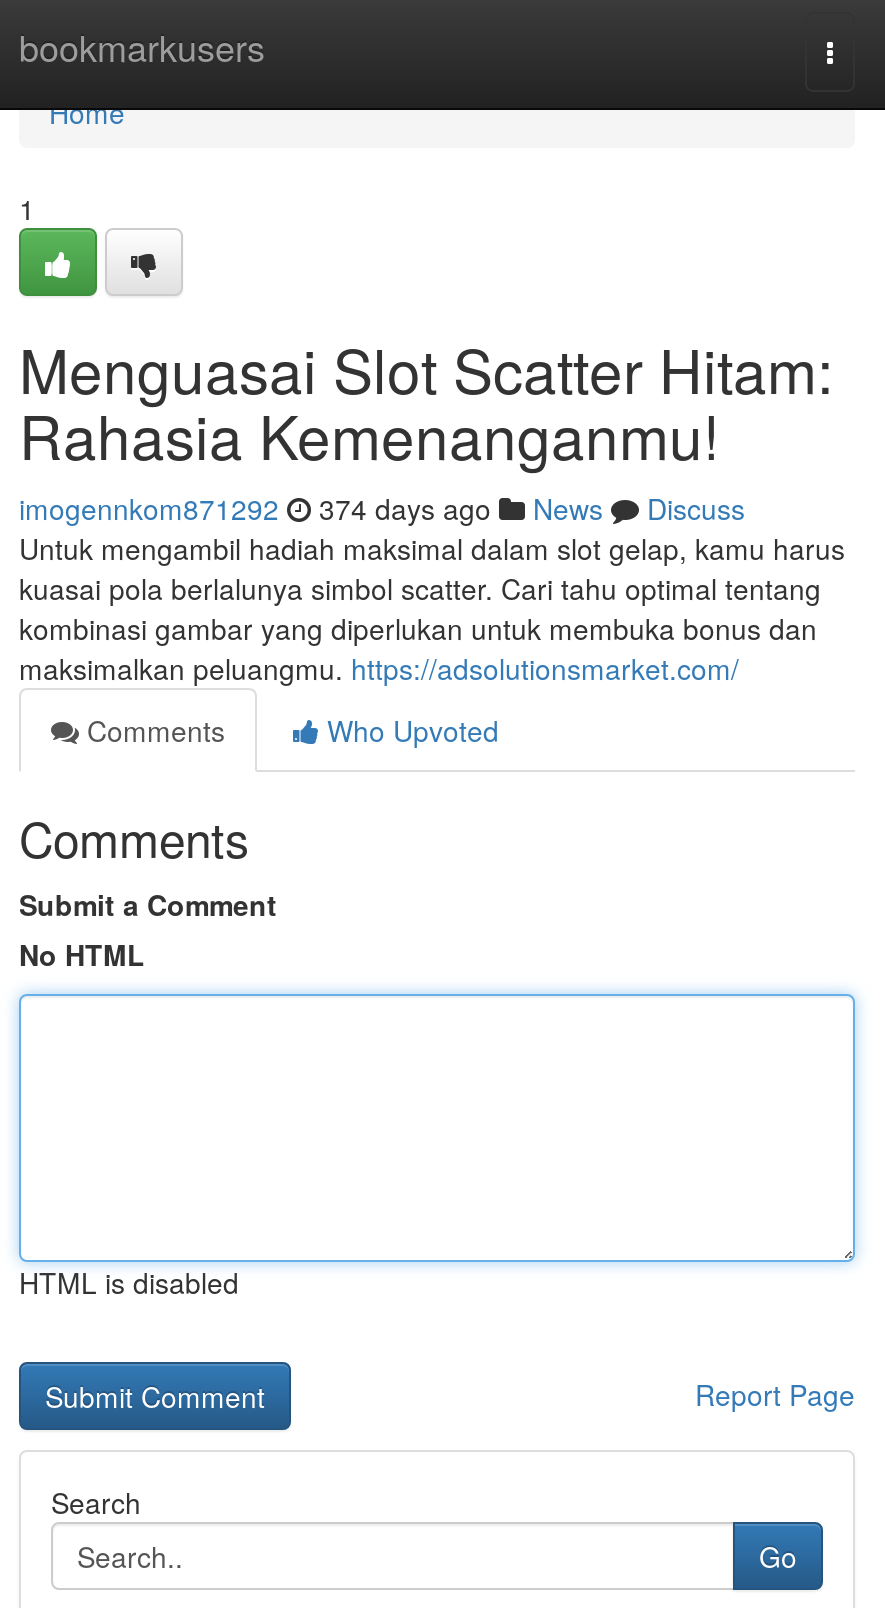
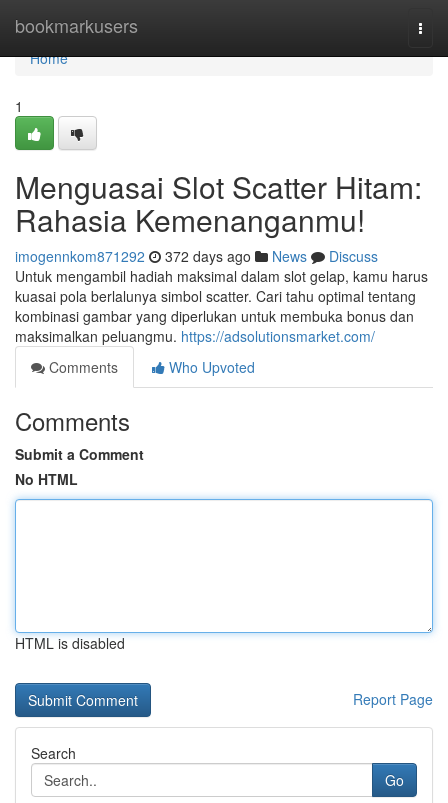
[19,488,745,528] imogennkom871292 374 days ago News Discuss -> [15,246,378,266] imogennkom871292 372 days ago News Discuss

